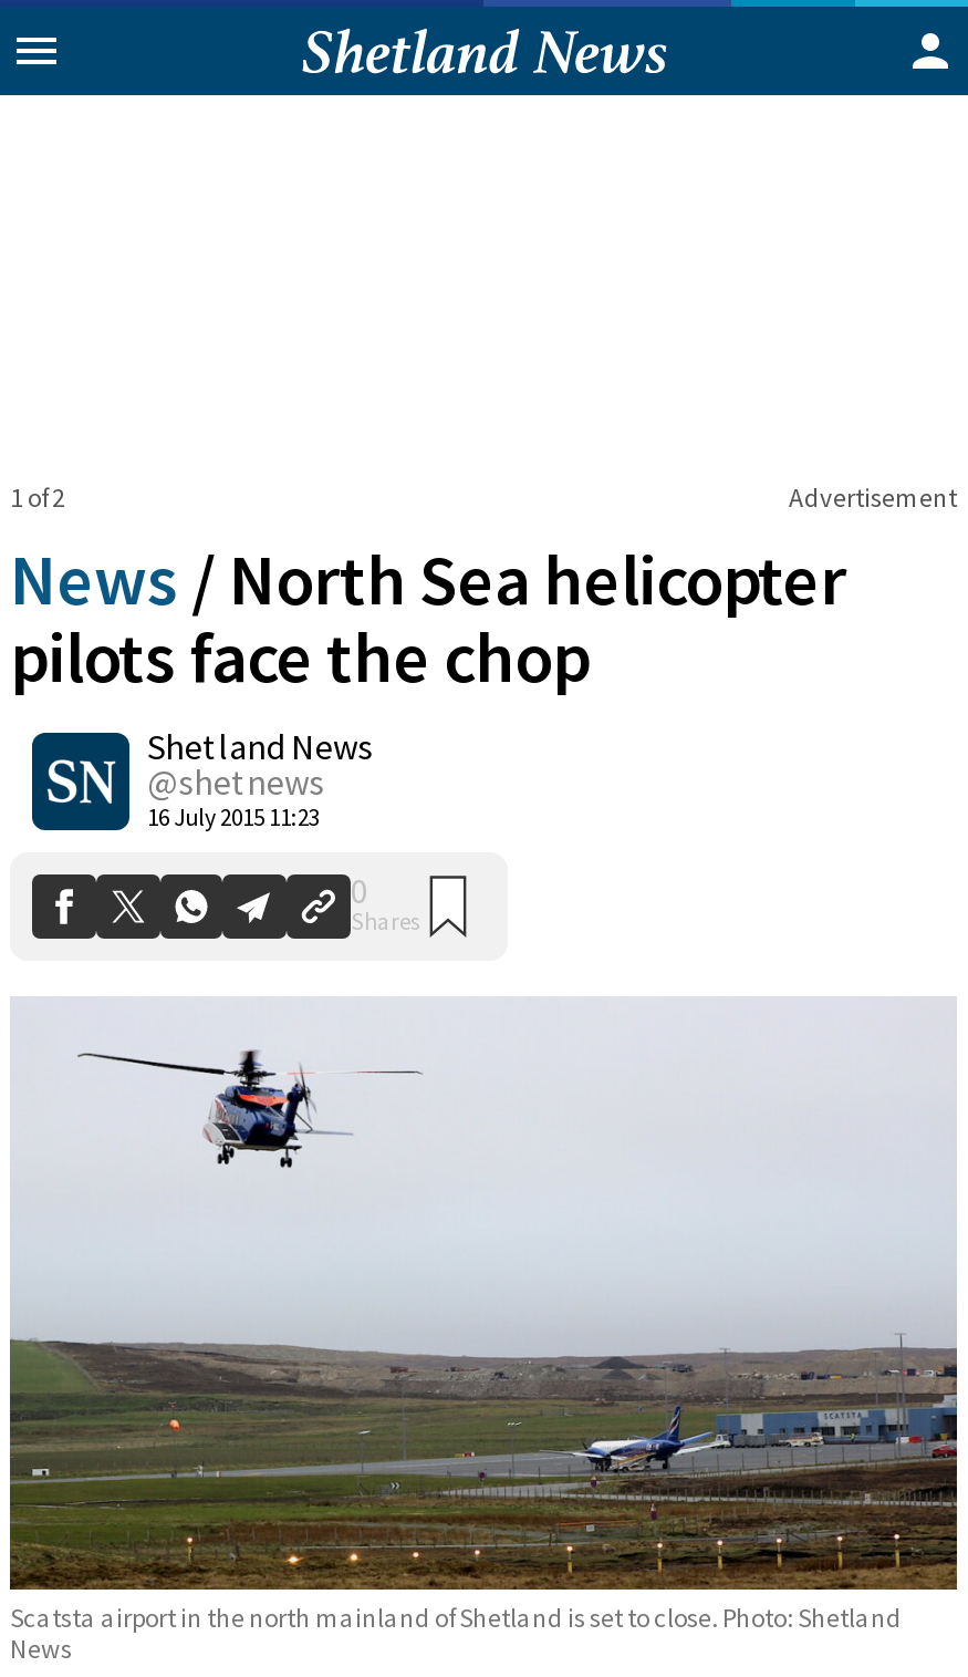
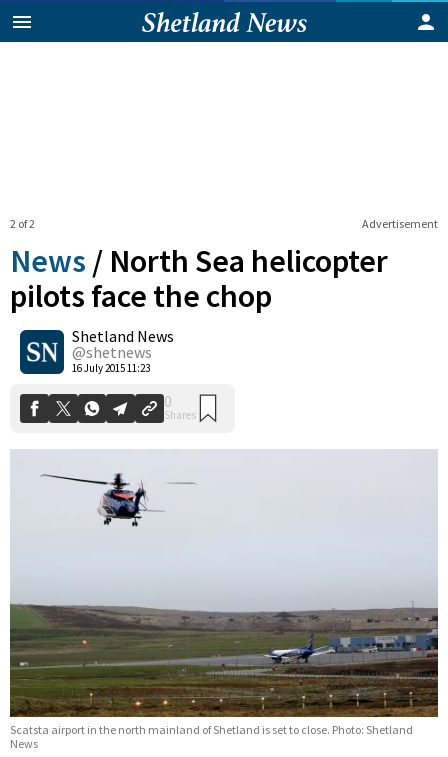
[10,480,65,513] 1 of 2 -> [10,216,35,231] 2 of 2

